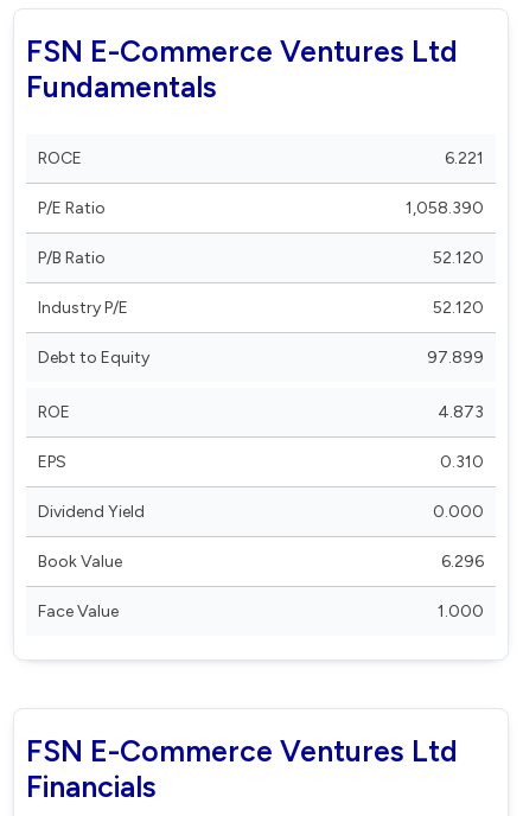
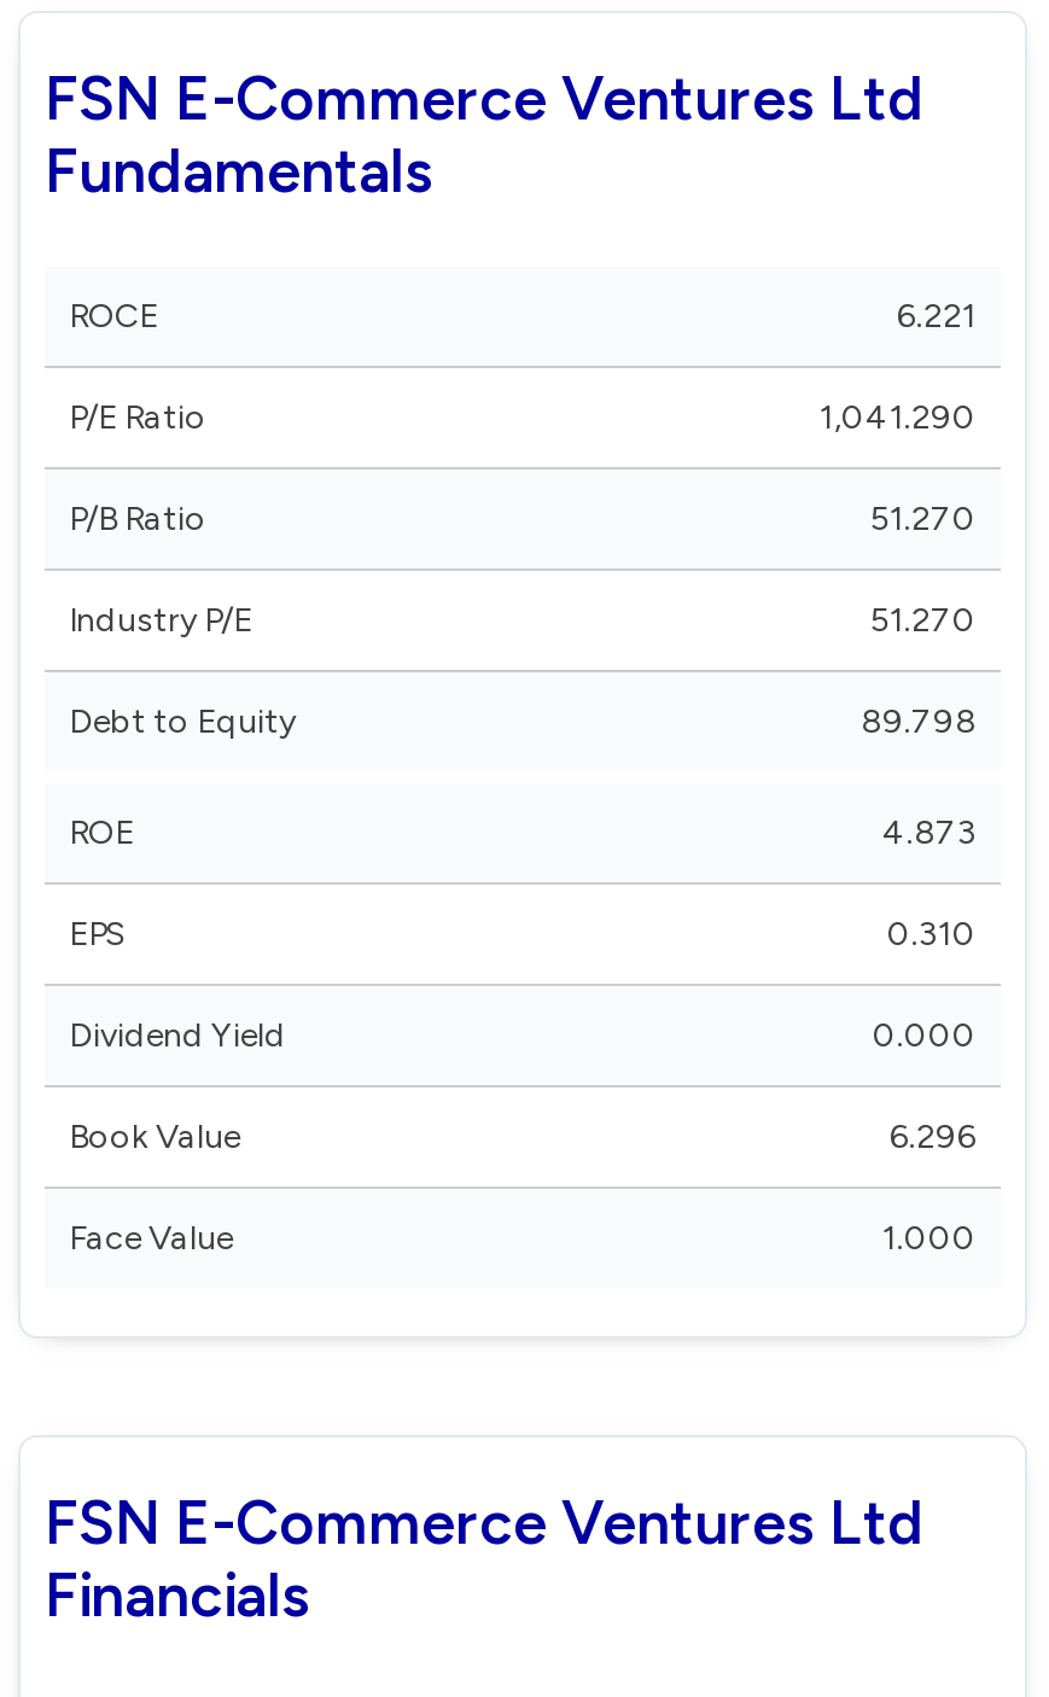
[406,198,484,218] 1,058.390 -> [820,397,977,438] 1,041.290
[433,248,484,268] 52.120 -> [870,498,977,540] 51.270
[433,298,484,318] 52.120 -> [870,600,977,641] 51.270
[427,348,484,368] 97.899 -> [861,701,977,742] 89.798

